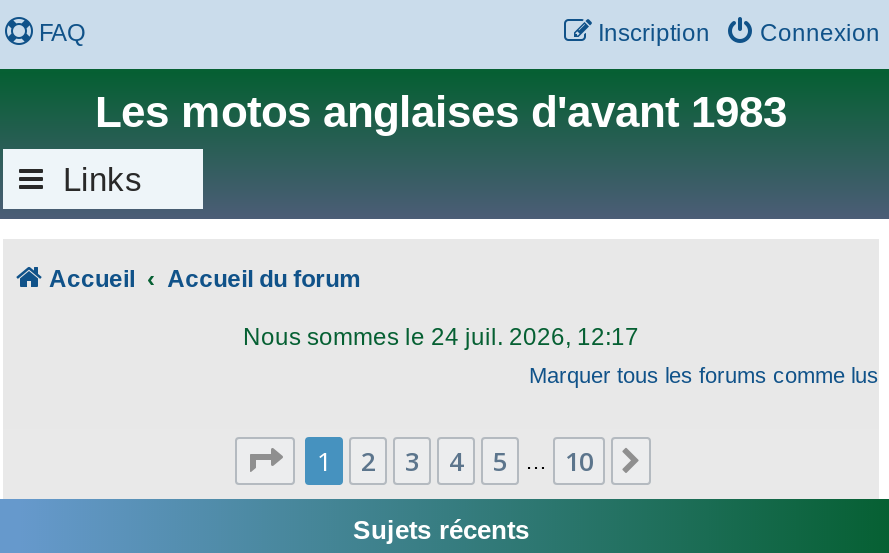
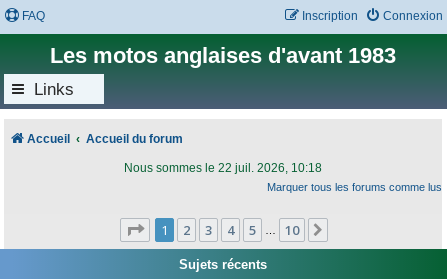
[243,323,639,351] Nous sommes le 24 juil. 2026, 12:17 -> [124,161,322,175] Nous sommes le 22 juil. 2026, 10:18

